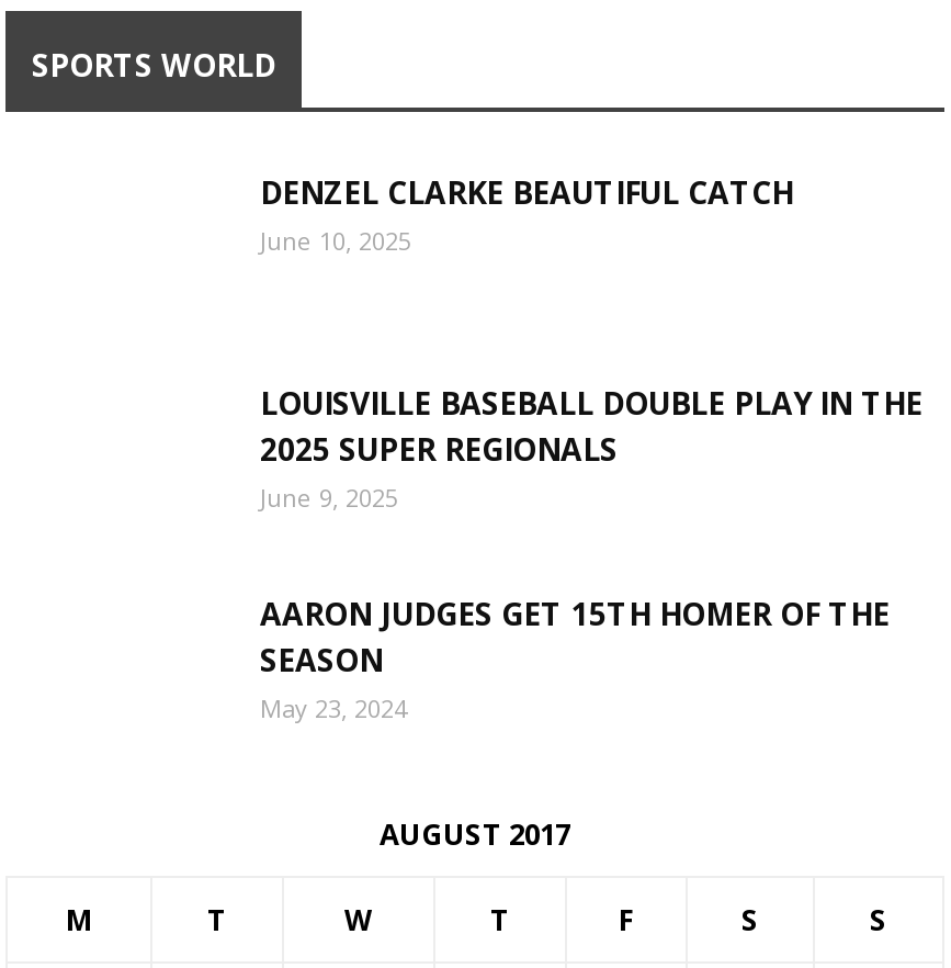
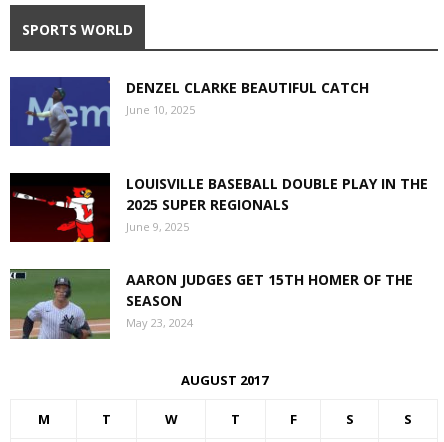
none -> [9,76,111,147] [image]
none -> [9,172,111,243] [image]
none -> [9,268,111,340] [image]

